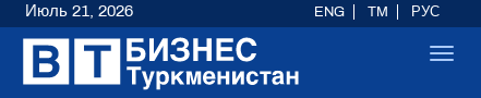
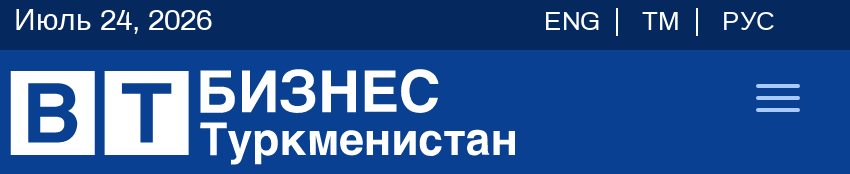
[25,2,133,20] Июль 21, 2026 -> [14,4,212,36] Июль 24, 2026

